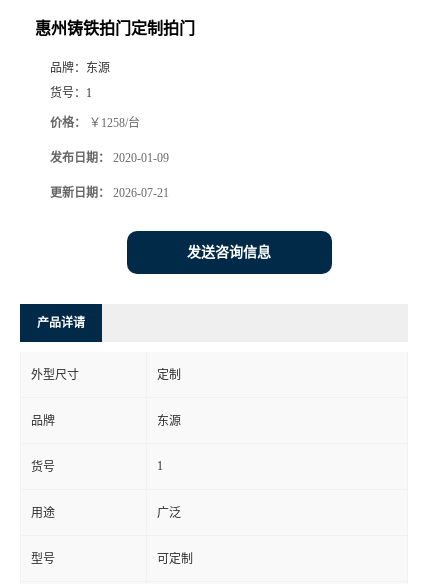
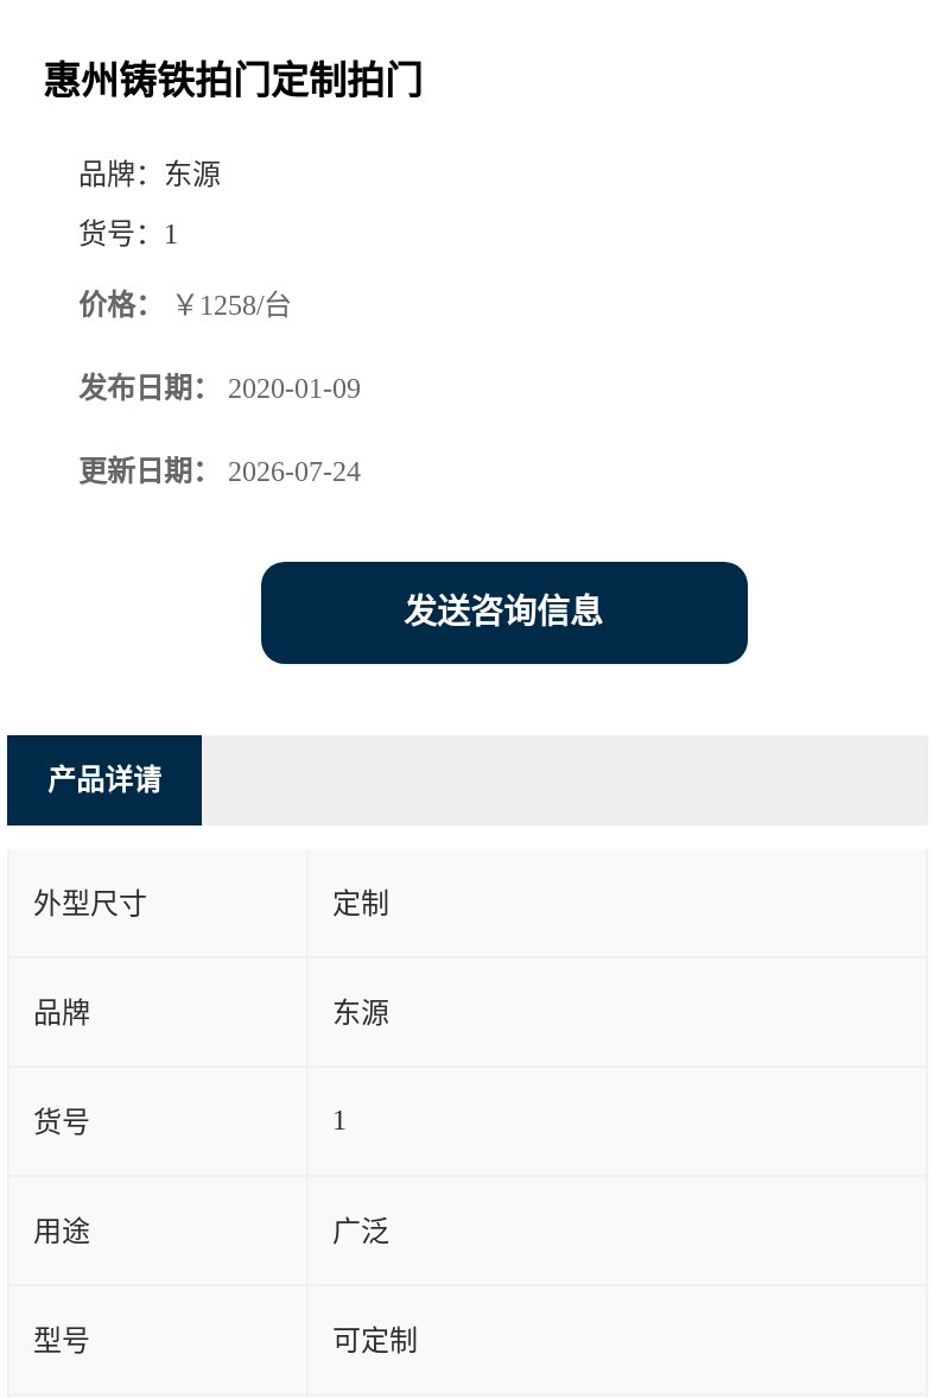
[50,186,169,200] 更新日期：2026-07-21 -> [78,455,361,488] 更新日期：2026-07-24

